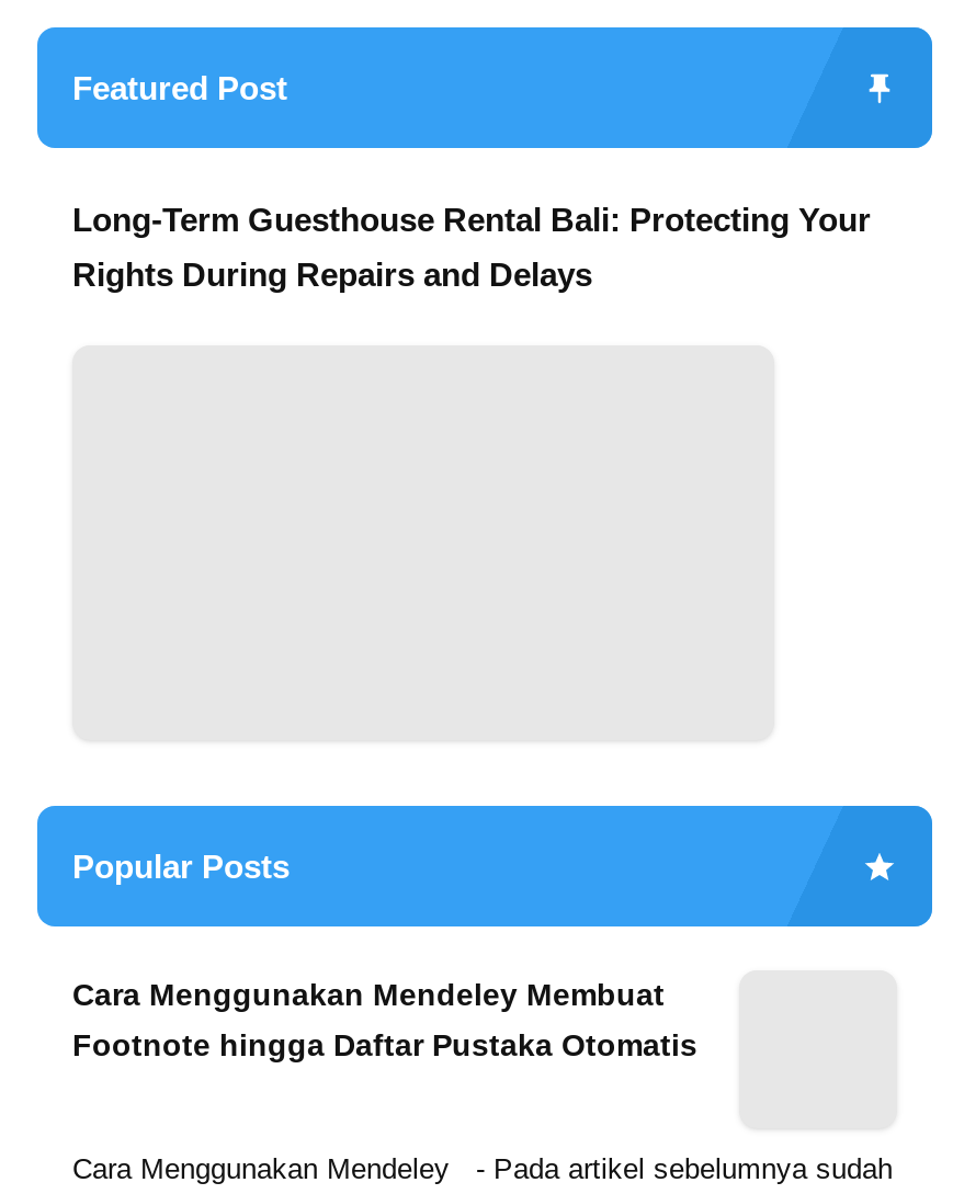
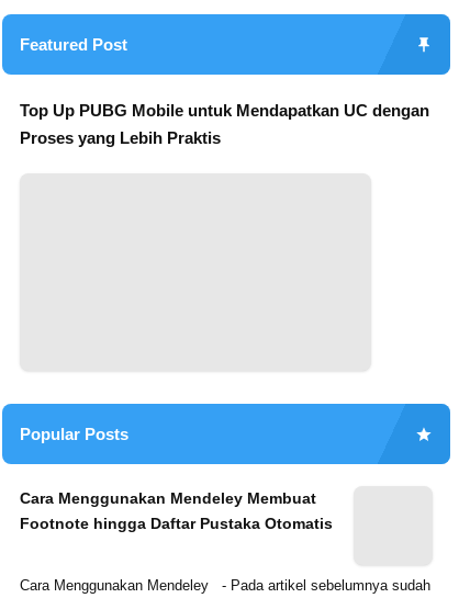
[72,201,871,238] Long-Term Guesthouse Rental Bali: Protecting Your -> [20,101,429,120] Top Up PUBG Mobile untuk Mendapatkan UC dengan
[72,255,592,293] Rights During Repairs and Delays -> [20,128,221,147] Proses yang Lebih Praktis

